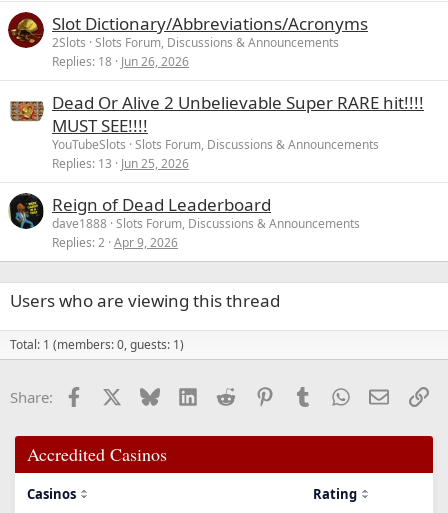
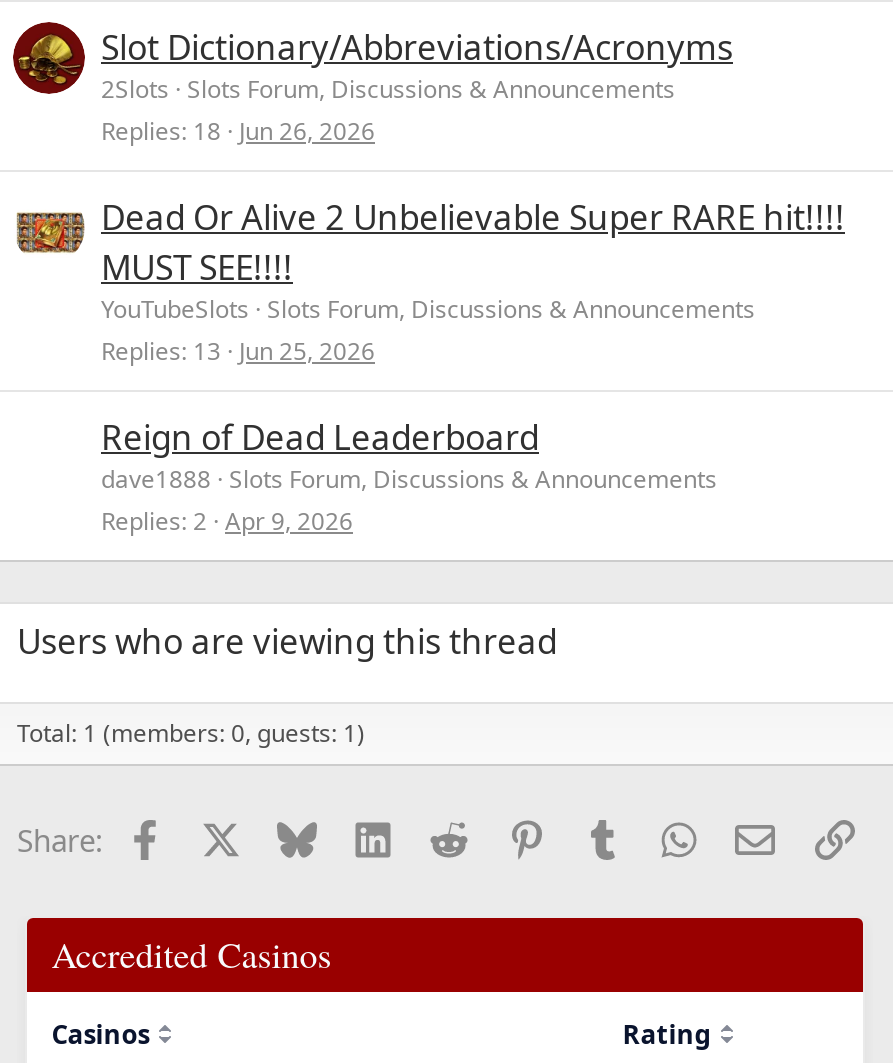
[8,192,45,230] [image] -> none

